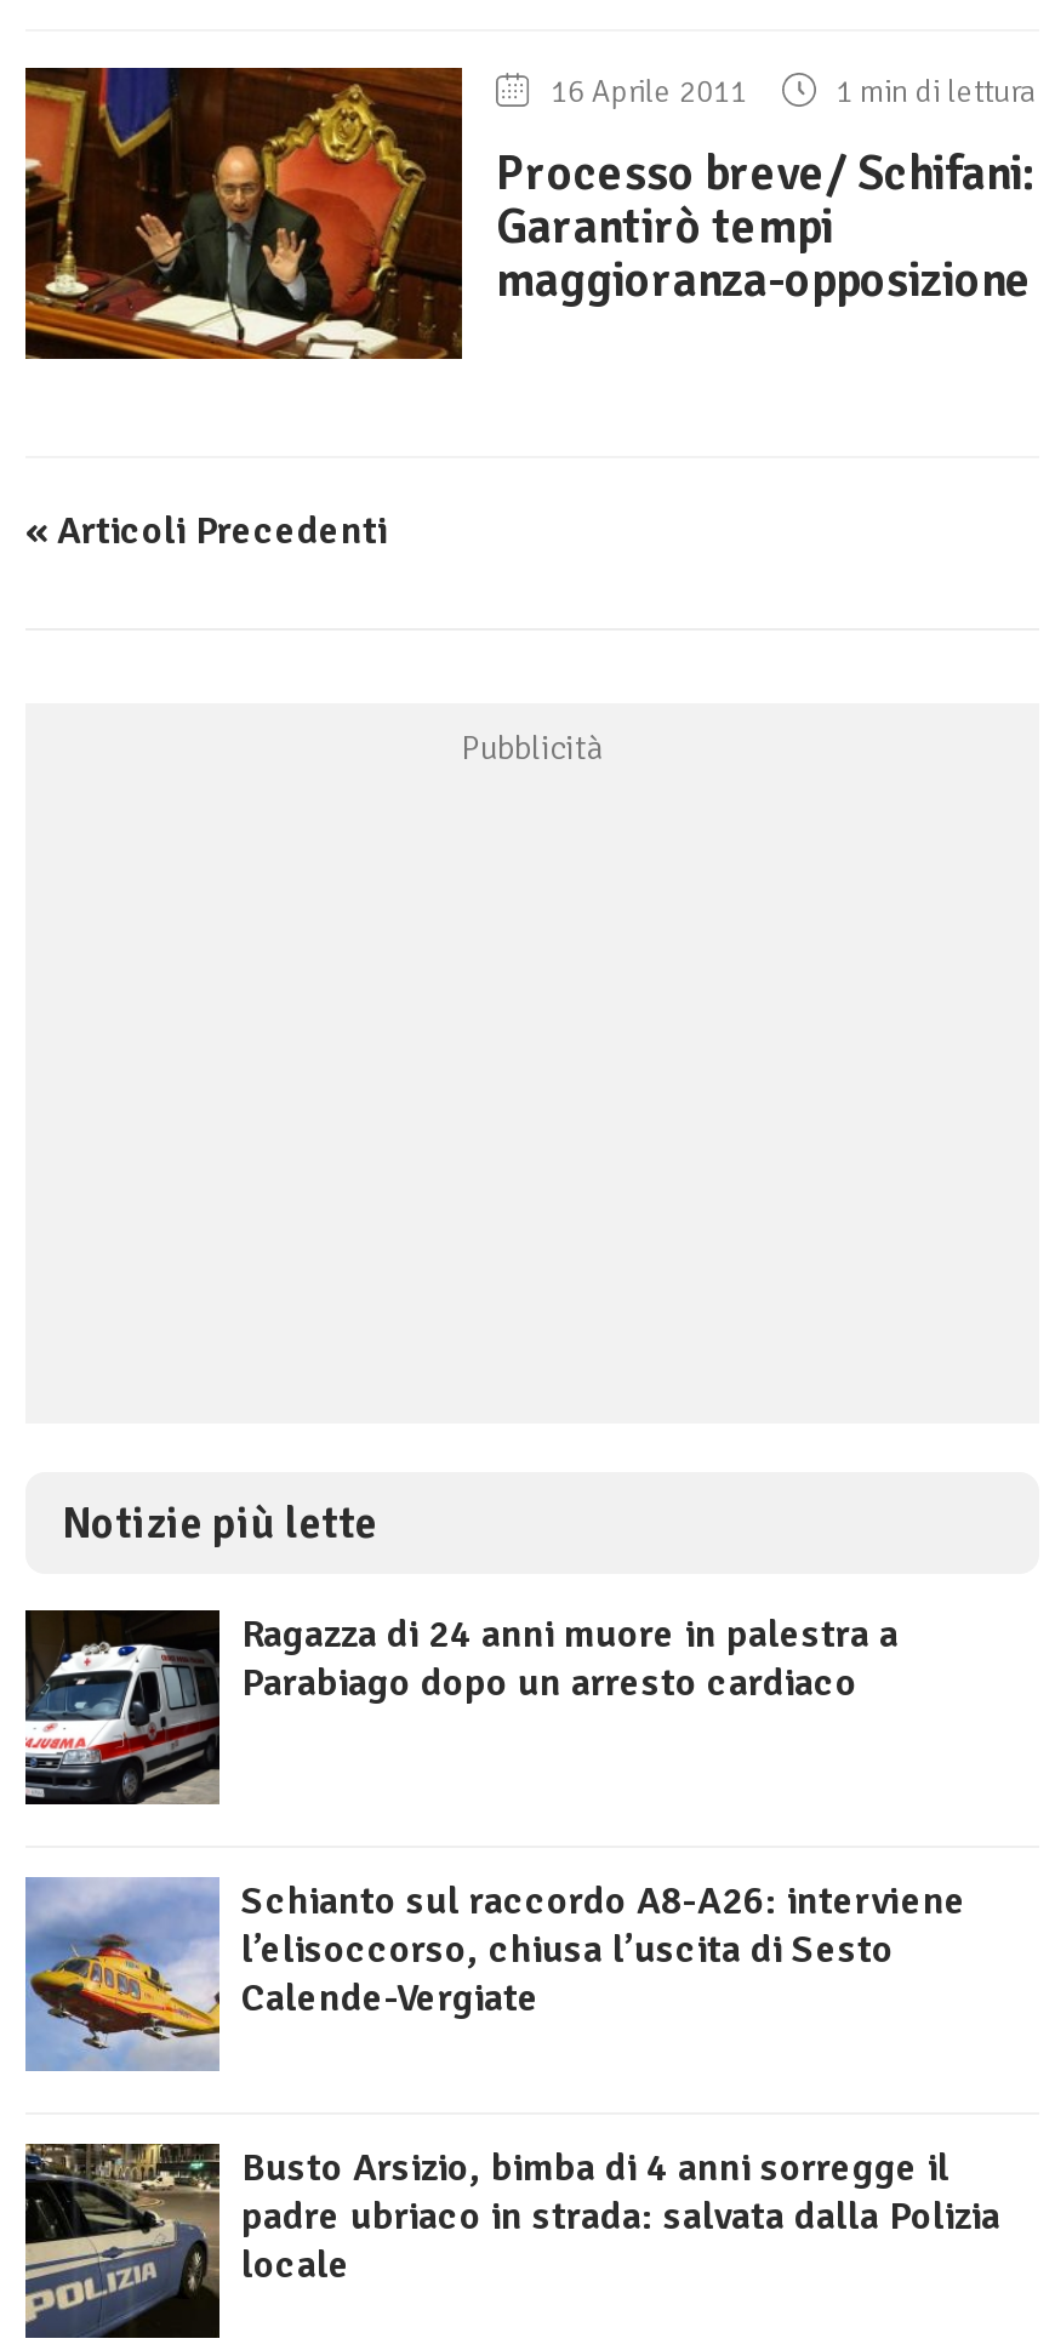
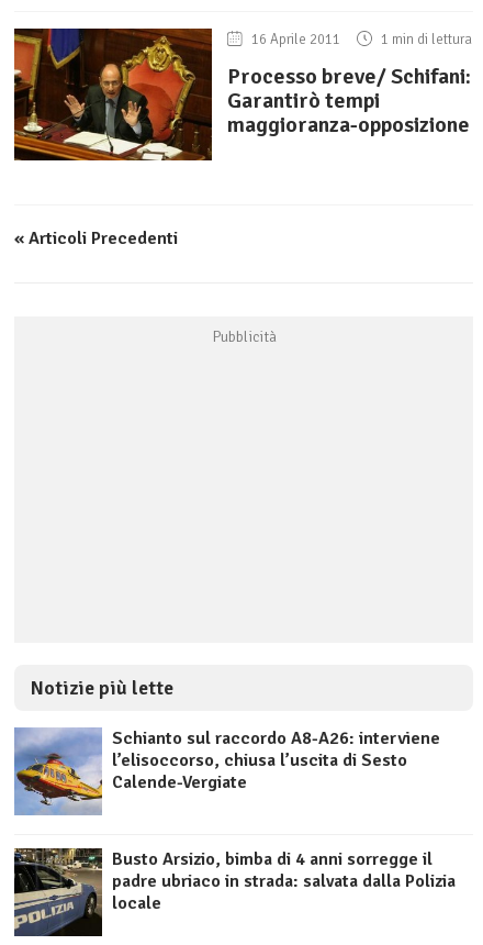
[23,1608,899,1807] [image] | Ragazza di 24 anni muore in palestra a | Parabiago dopo un arresto cardiaco -> none

